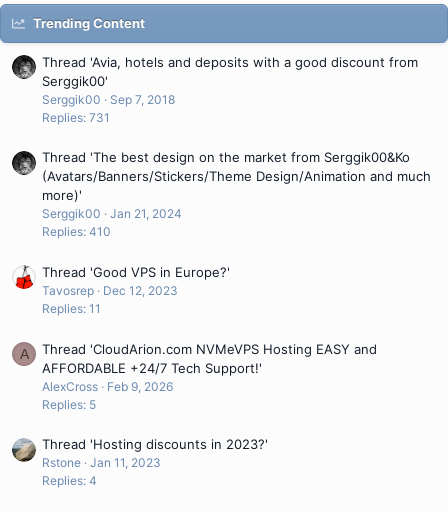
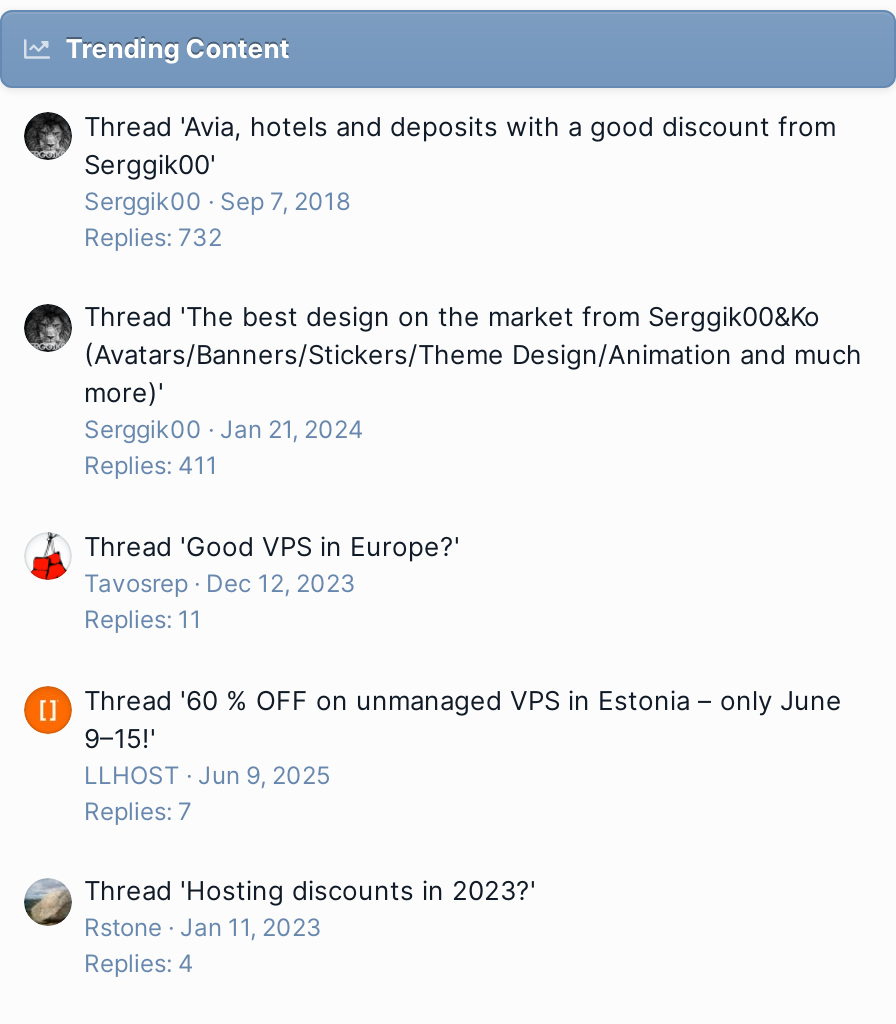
[42,110,110,125] Replies: 731 -> [84,221,222,251] Replies: 732
[42,224,111,239] Replies: 410 -> [84,451,218,481] Replies: 411
[19,341,377,412] A | Thread 'CloudArion.com NVMeVPS Hosting EASY and | AFFORDABLE +24/7 Tech Support!' | AlexCross Feb 9, 2026 | Replies: 5 -> [84,683,842,825] Thread '60 % OFF on unmanaged VPS in Estonia – only June | 9–15!' | LLHOST Jun 9, 2025 | Replies: 7

